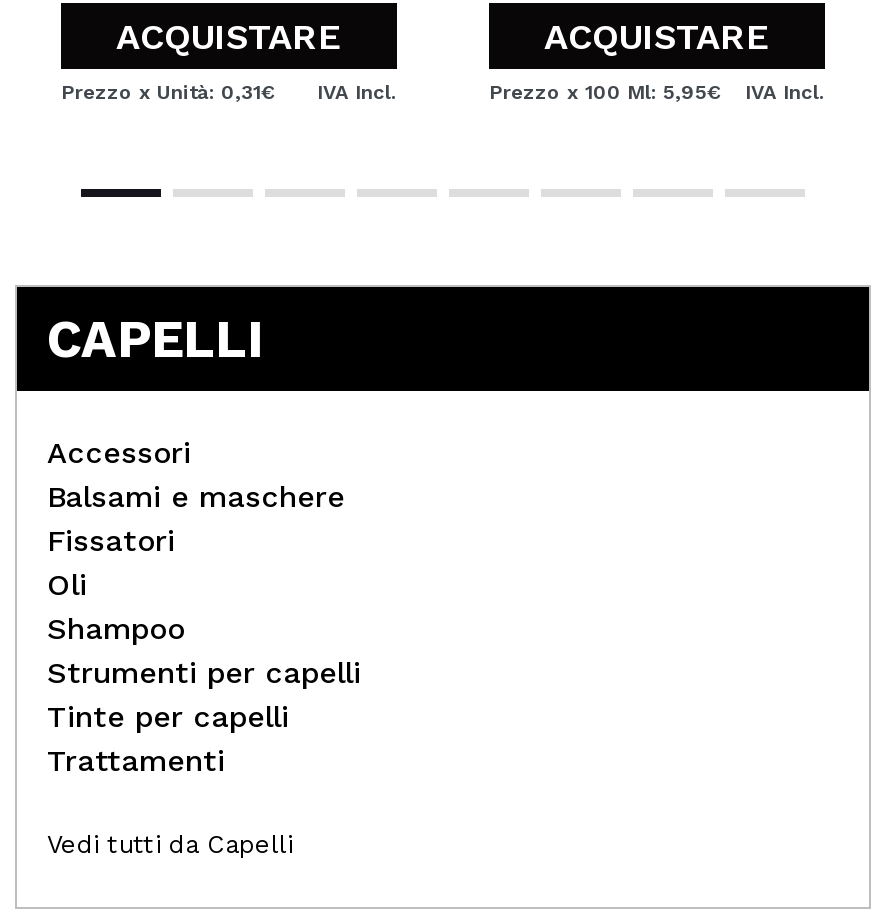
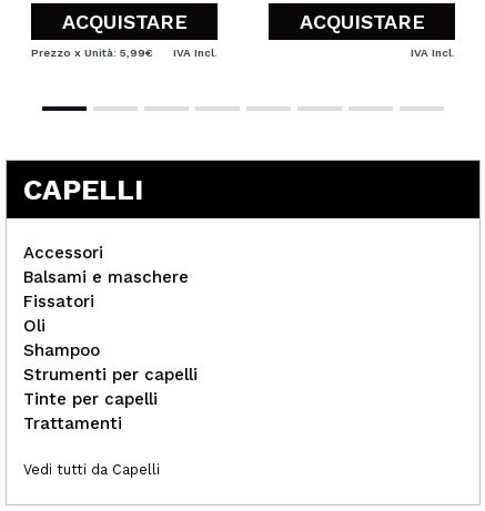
[61,81,275,103] Prezzo x Unità: 0,31€ -> [31,47,153,59] Prezzo x Unità: 5,99€
[489,81,721,103] Prezzo x 100 Ml: 5,95€ -> none

